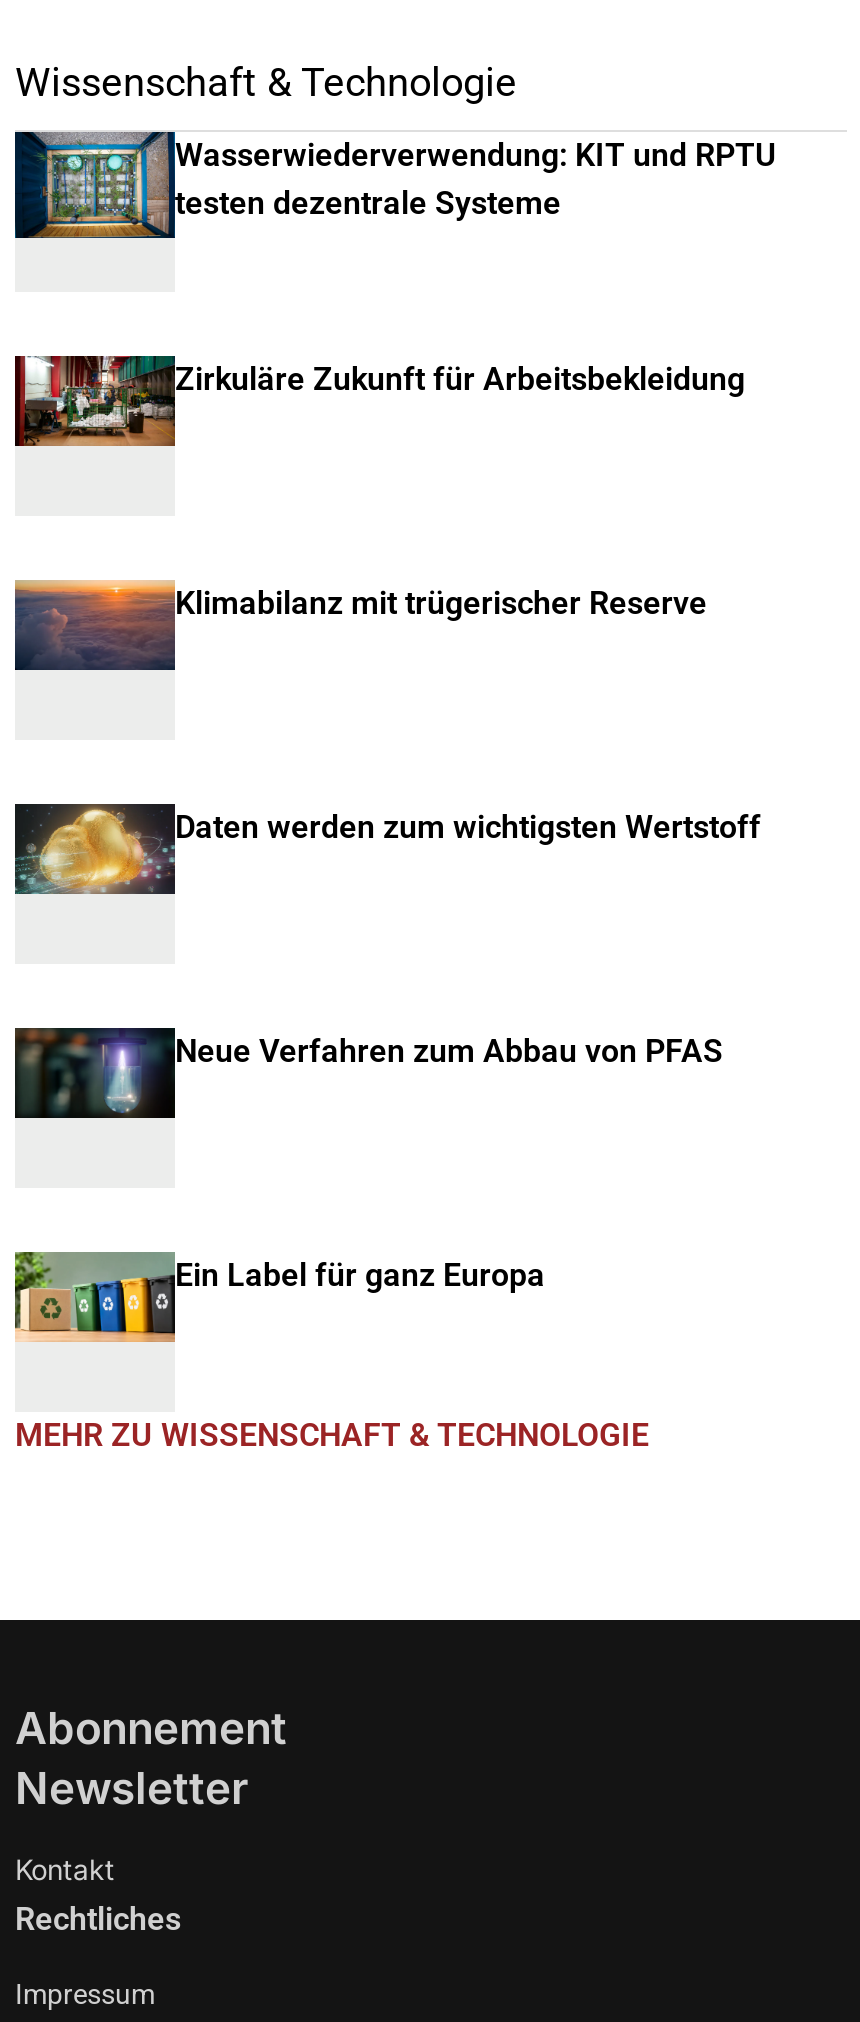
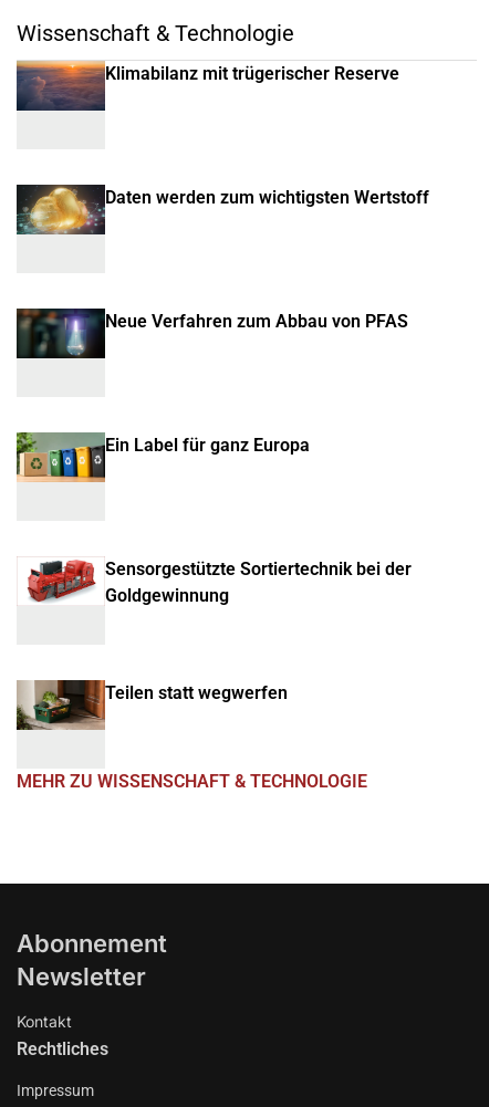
[13,130,777,240] [image] | Wasserwiederverwendung: KIT und RPTU | testen dezentrale Systeme -> none
[15,354,745,448] [image] | Zirkuläre Zukunft für Arbeitsbekleidung -> none
moved [13,580,761,1294] -> [15,61,429,456]: [image] | Klimabilanz mit trügerischer Reserve | Daten werden zum wichtigsten Wertstoff | Neue Verfahren zum Abbau von PFAS | Ein Label für ganz Europa
moved [11,1250,173,1344] -> [14,431,104,483]: [image]
none -> [15,679,288,731] [image] | Teilen statt wegwerfen
none -> [27,558,412,606] [image] | Sensorgestützte Sortiertechnik bei der | Goldgewinnung

